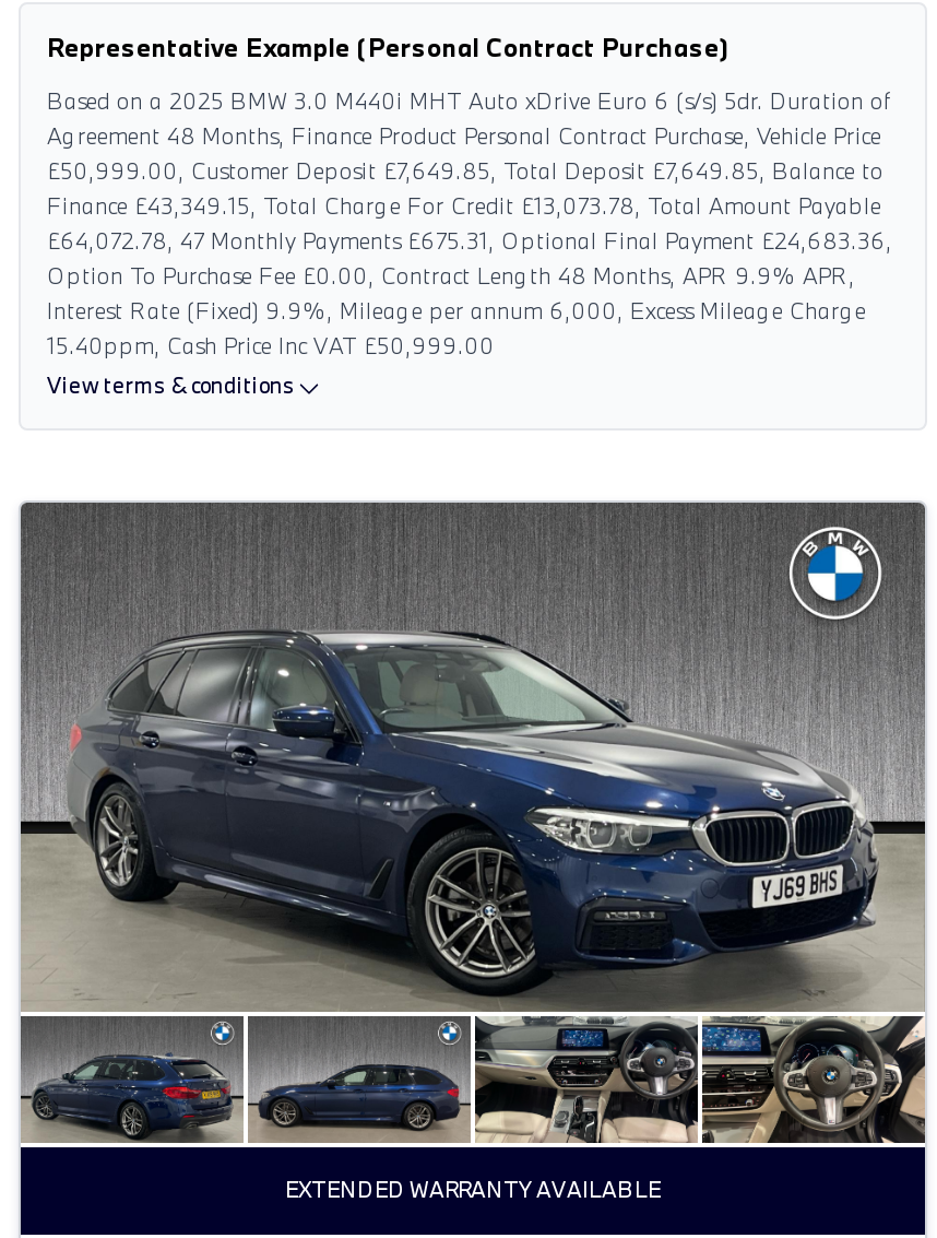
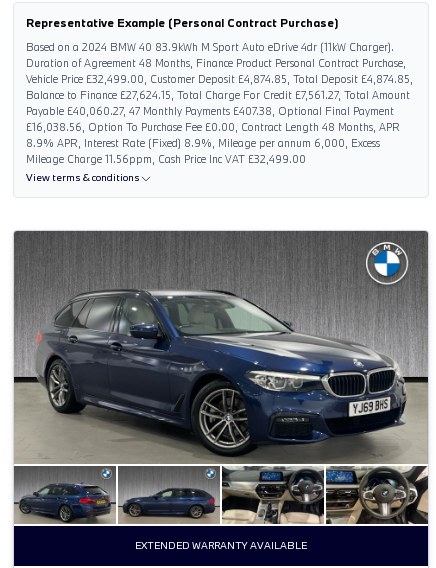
[47,86,892,361] Based on a 2025 BMW 3.0 M440i MHT Auto xDrive Euro 6 (s/s) 5dr. Duration of | Agreement 48 Months, Finance Product Personal Contract Purchase, Vehicle Price | £50,999.00, Customer Deposit £7,649.85, Total Deposit £7,649.85, Balance to | Finance £43,349.15, Total Charge For Credit £13,073.78, Total Amount Payable | £64,072.78, 47 Monthly Payments £675.31, Optional Final Payment £24,683.36, | Option To Purchase Fee £0.00, Contract Length 48 Months, APR 9.9% APR, | Interest Rate (Fixed) 9.9%, Mileage per annum 6,000, Excess Mileage Charge | 15.40ppm, Cash Price Inc VAT £50,999.00 -> [26,40,413,166] Based on a 2024 BMW 40 83.9kWh M Sport Auto eDrive 4dr (11kW Charger). | Duration of Agreement 48 Months, Finance Product Personal Contract Purchase, | Vehicle Price £32,499.00, Customer Deposit £4,874.85, Total Deposit £4,874.85, | Balance to Finance £27,624.15, Total Charge For Credit £7,561.27, Total Amount | Payable £40,060.27, 47 Monthly Payments £407.38, Optional Final Payment | £16,038.56, Option To Purchase Fee £0.00, Contract Length 48 Months, APR | 8.9% APR, Interest Rate (Fixed) 8.9%, Mileage per annum 6,000, Excess | Mileage Charge 11.56ppm, Cash Price Inc VAT £32,499.00

